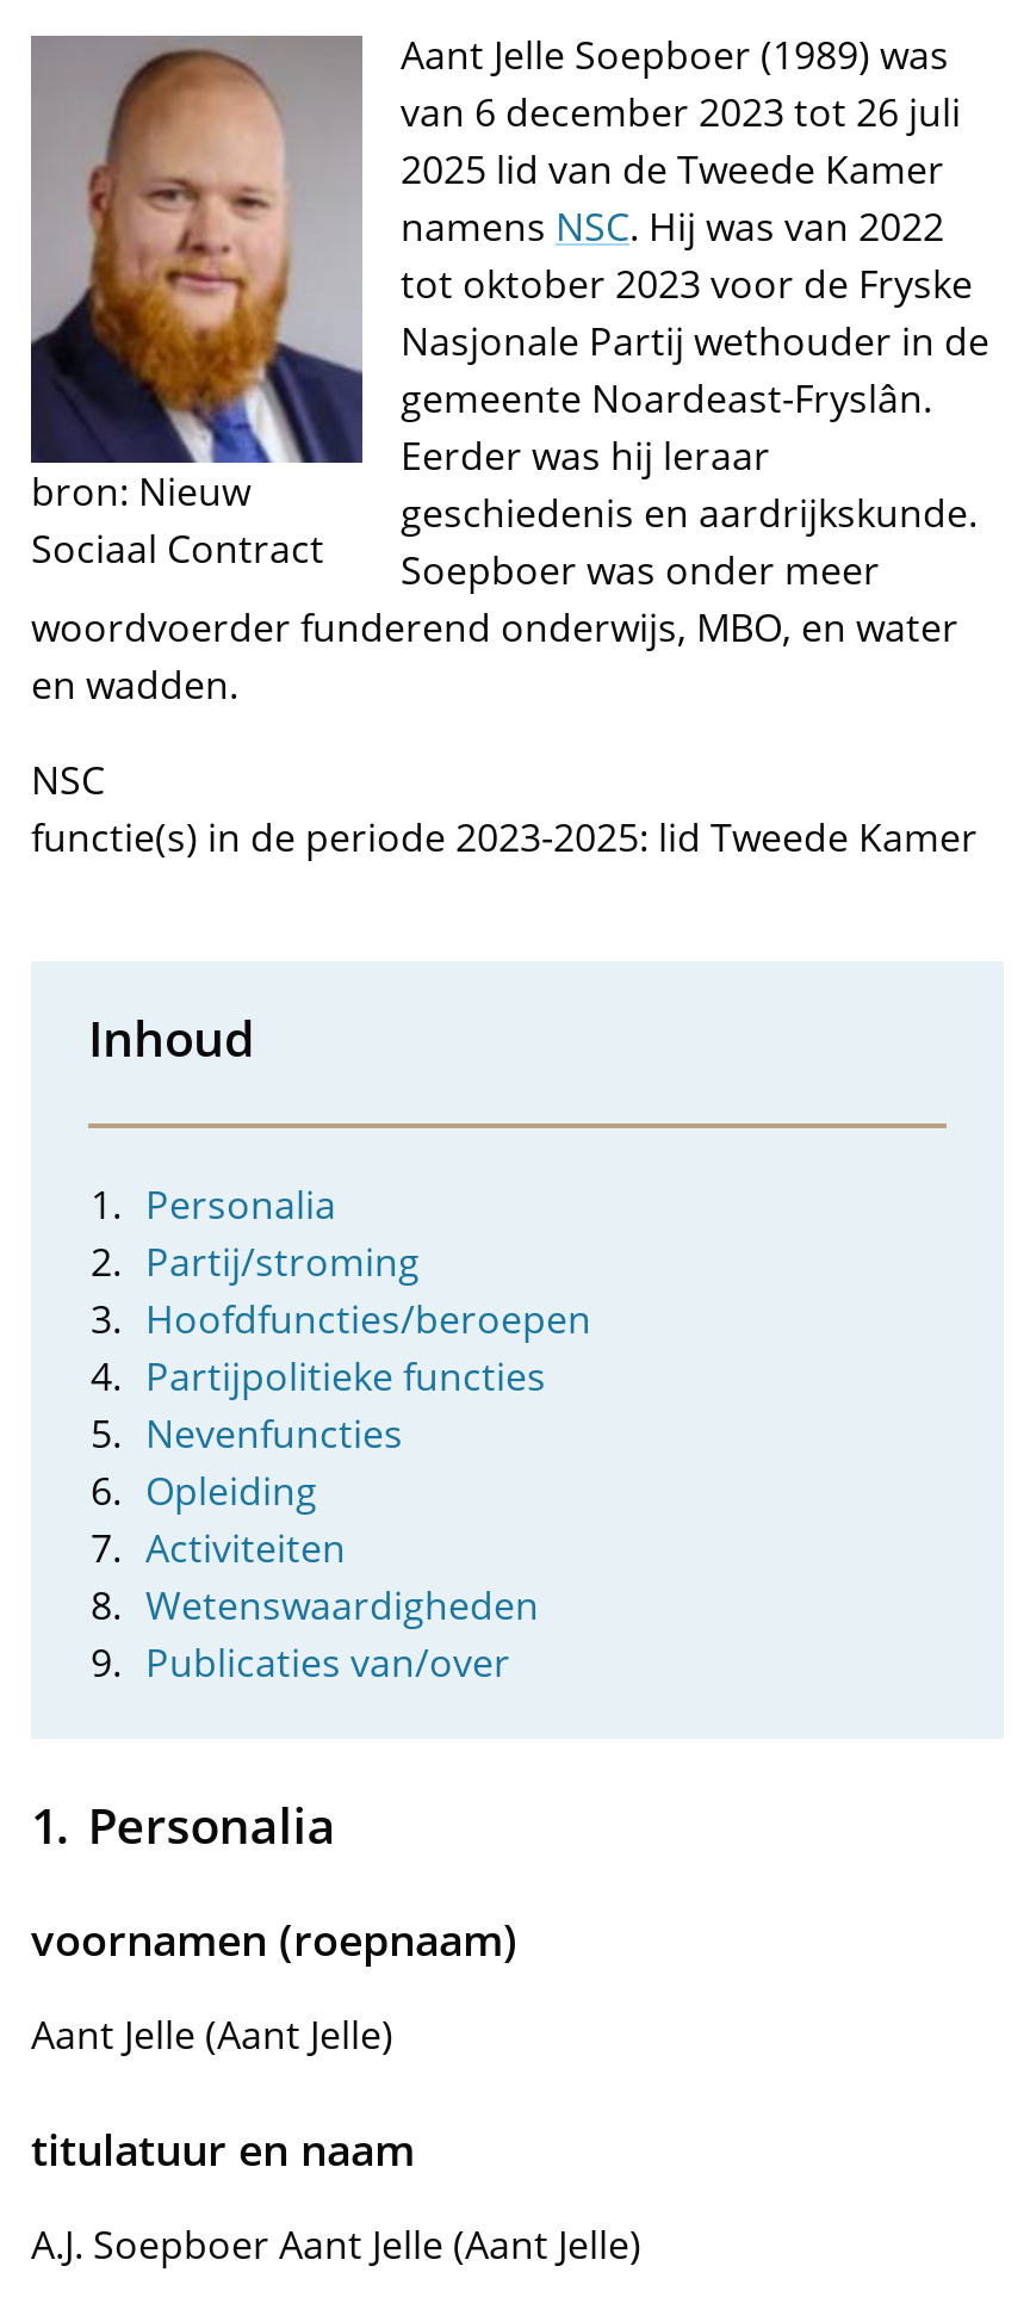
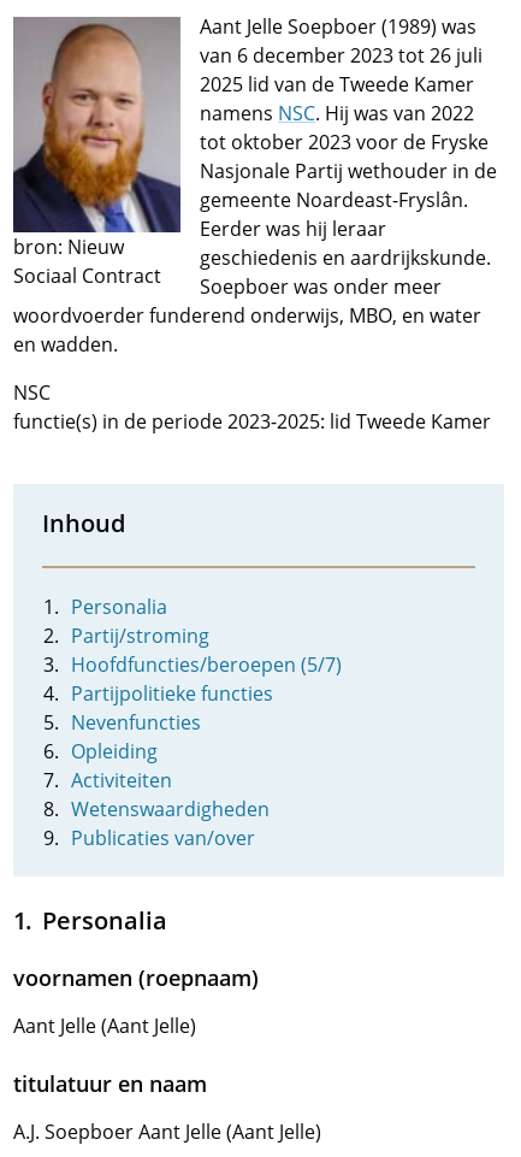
[145,1293,591,1345] Hoofdfuncties/beroepen -> [71,651,342,678] Hoofdfuncties/beroepen (5/7)

